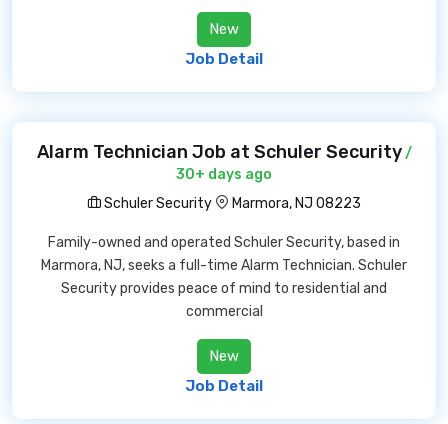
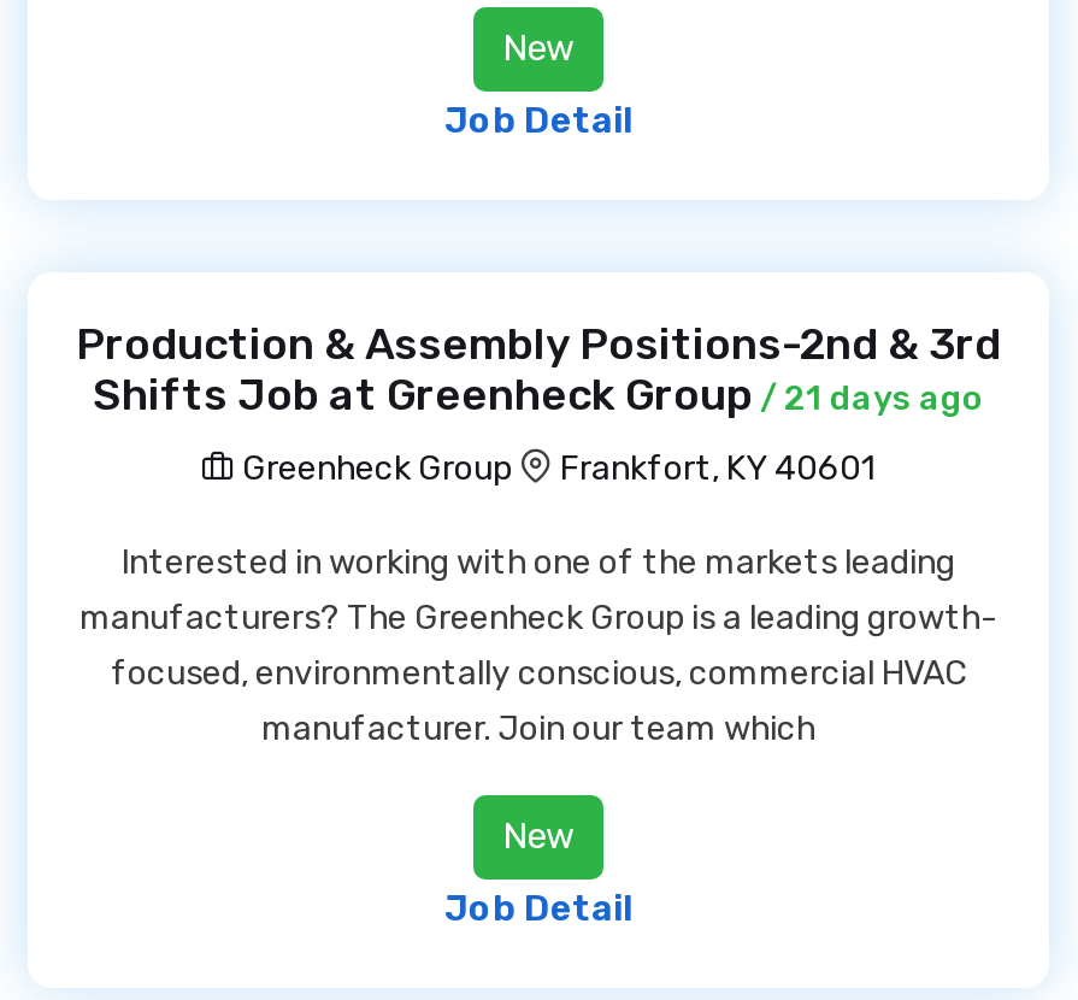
[36,141,411,183] Alarm Technician Job at Schuler Security / | 30+ days ago -> [76,318,1001,422] Production & Assembly Positions-2nd & 3rd | Shifts Job at Greenheck Group / 21 days ago
[101,195,361,212] Schuler Security | Marmora, NJ 08223 -> [235,448,876,489] Greenheck Group | Frankfort, KY 40601
[41,234,407,320] Family-owned and operated Schuler Security, based in | Marmora, NJ, seeks a full-time Alarm Technician. Schuler | Security provides peace of mind to residential and | commercial -> [79,542,997,749] Interested in working with one of the markets leading | manufacturers? The Greenheck Group is a leading growth- | focused, environmentally conscious, commercial HVAC | manufacturer. Join our team which

